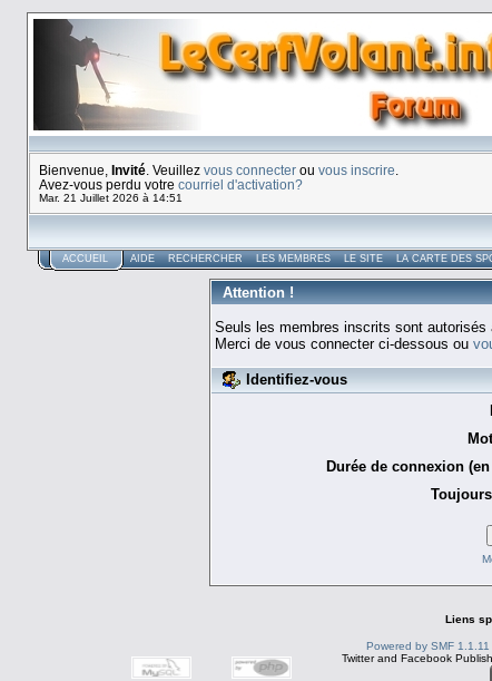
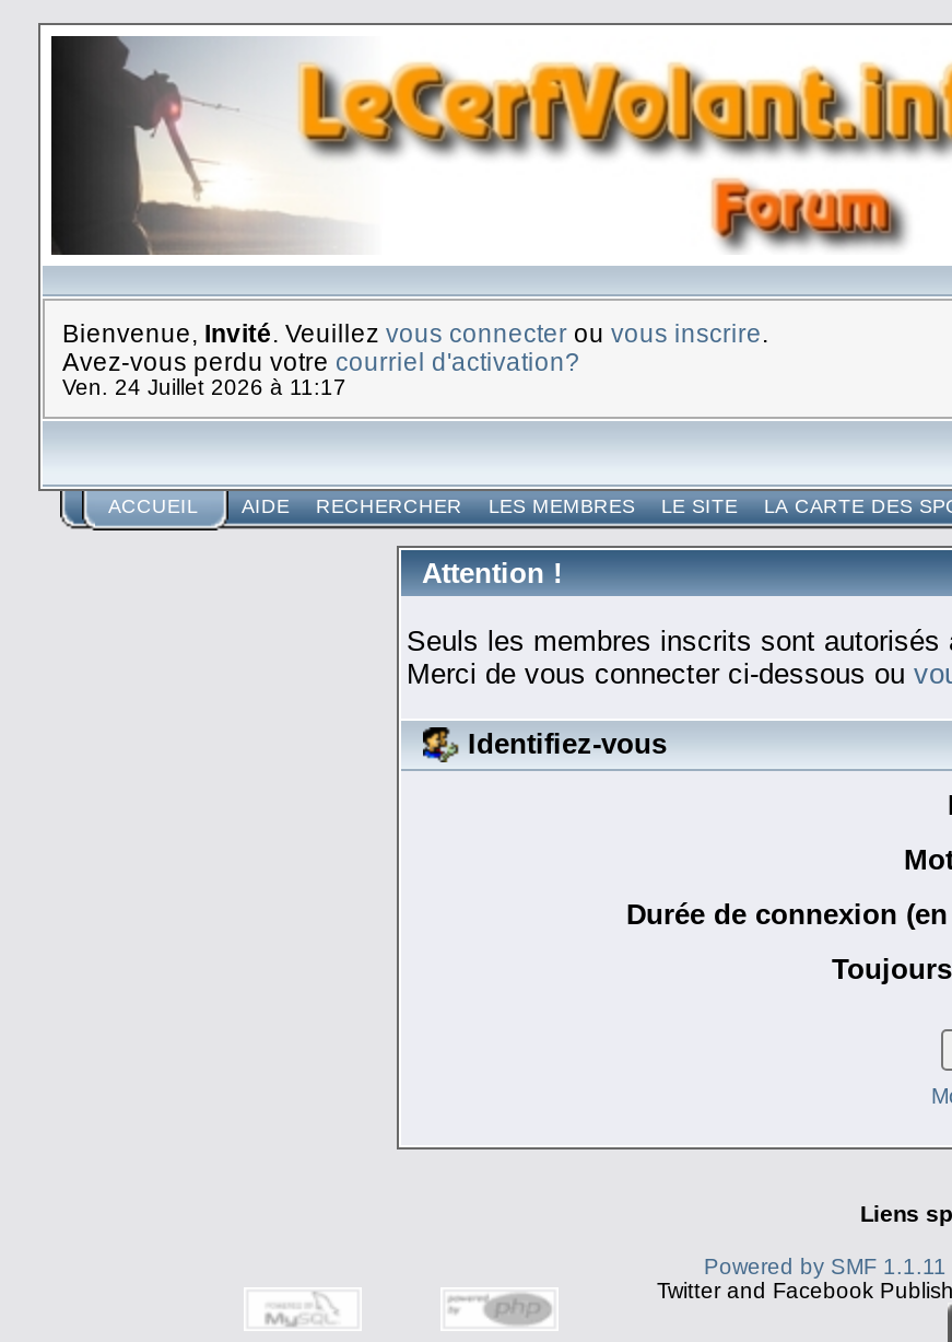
[39,192,183,204] Mar. 21 Juillet 2026 à 14:51 -> [62,375,346,399] Ven. 24 Juillet 2026 à 11:17

